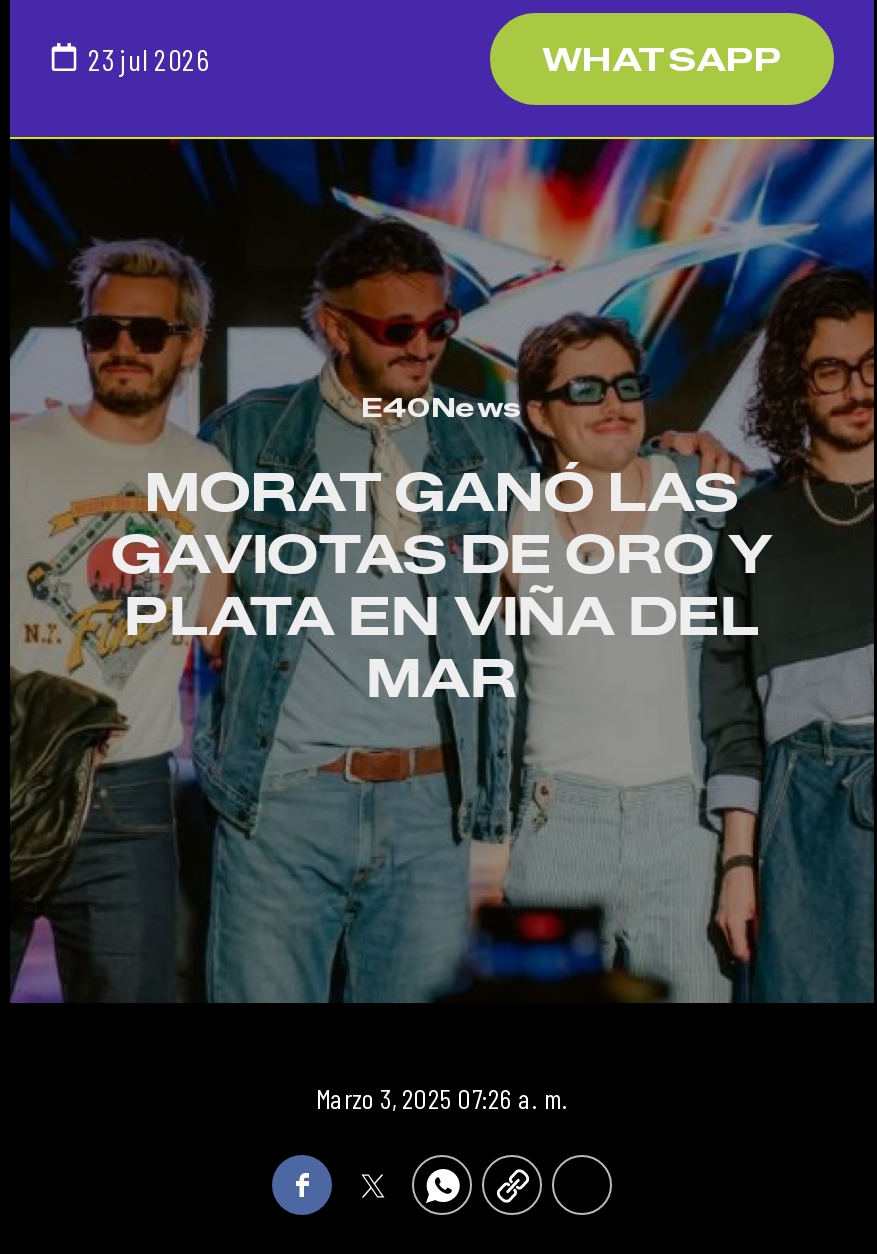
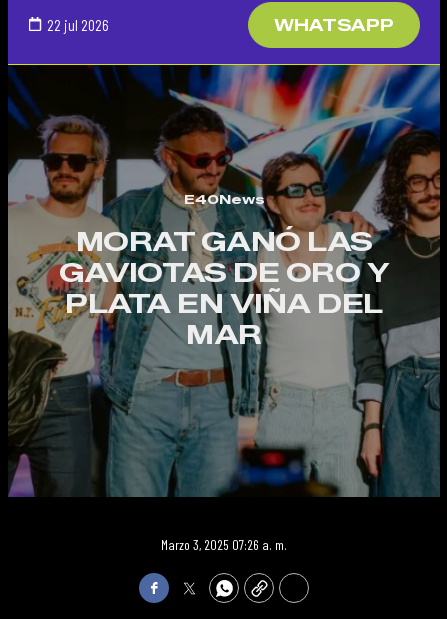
[88,40,210,76] 23 jul 2026 -> [47,15,109,33] 22 jul 2026

